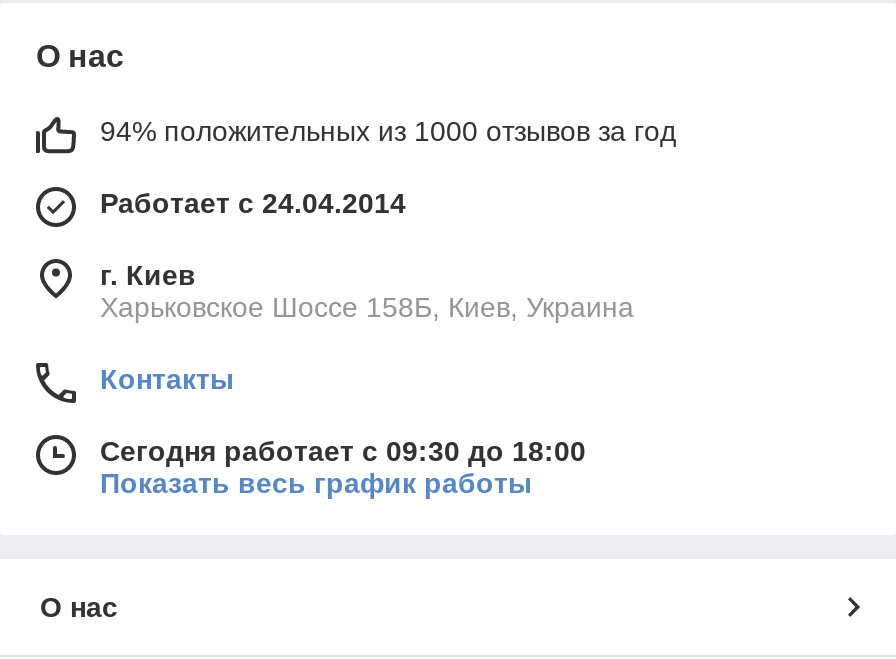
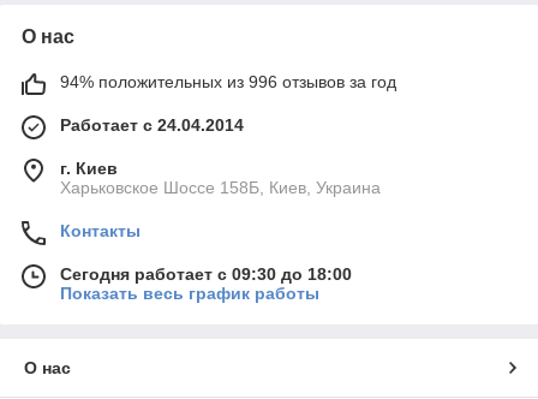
[100,115,676,147] 94% положительных из 1000 отзывов за год -> [60,72,396,91] 94% положительных из 996 отзывов за год

